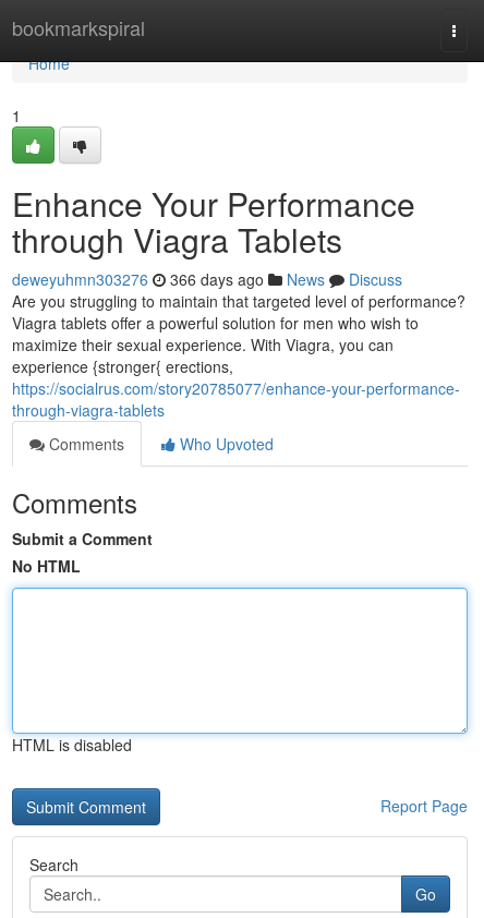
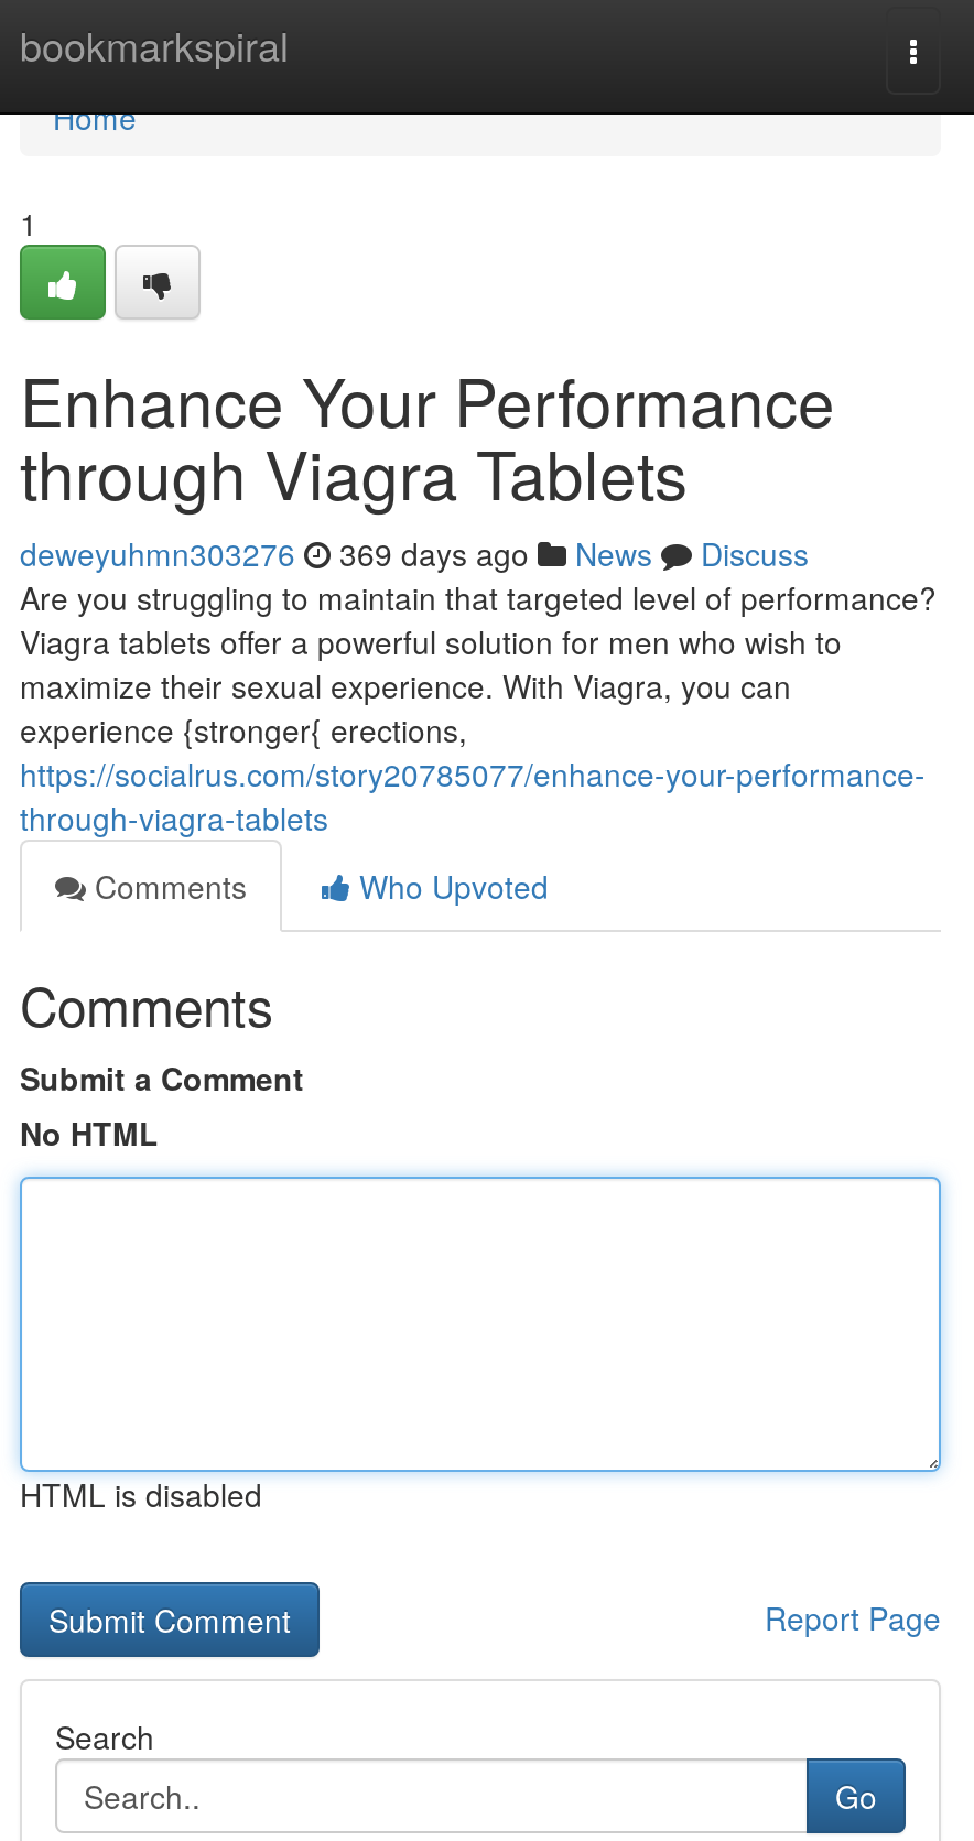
[12,268,402,290] deweyuhmn303276 366 days ago News Discuss -> [20,531,809,575] deweyuhmn303276 369 days ago News Discuss

